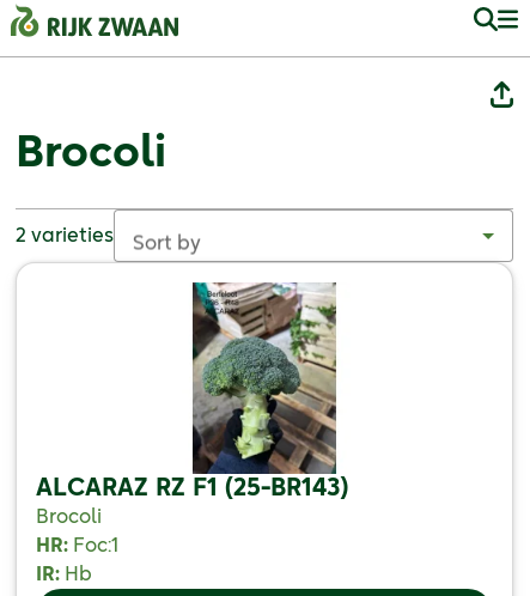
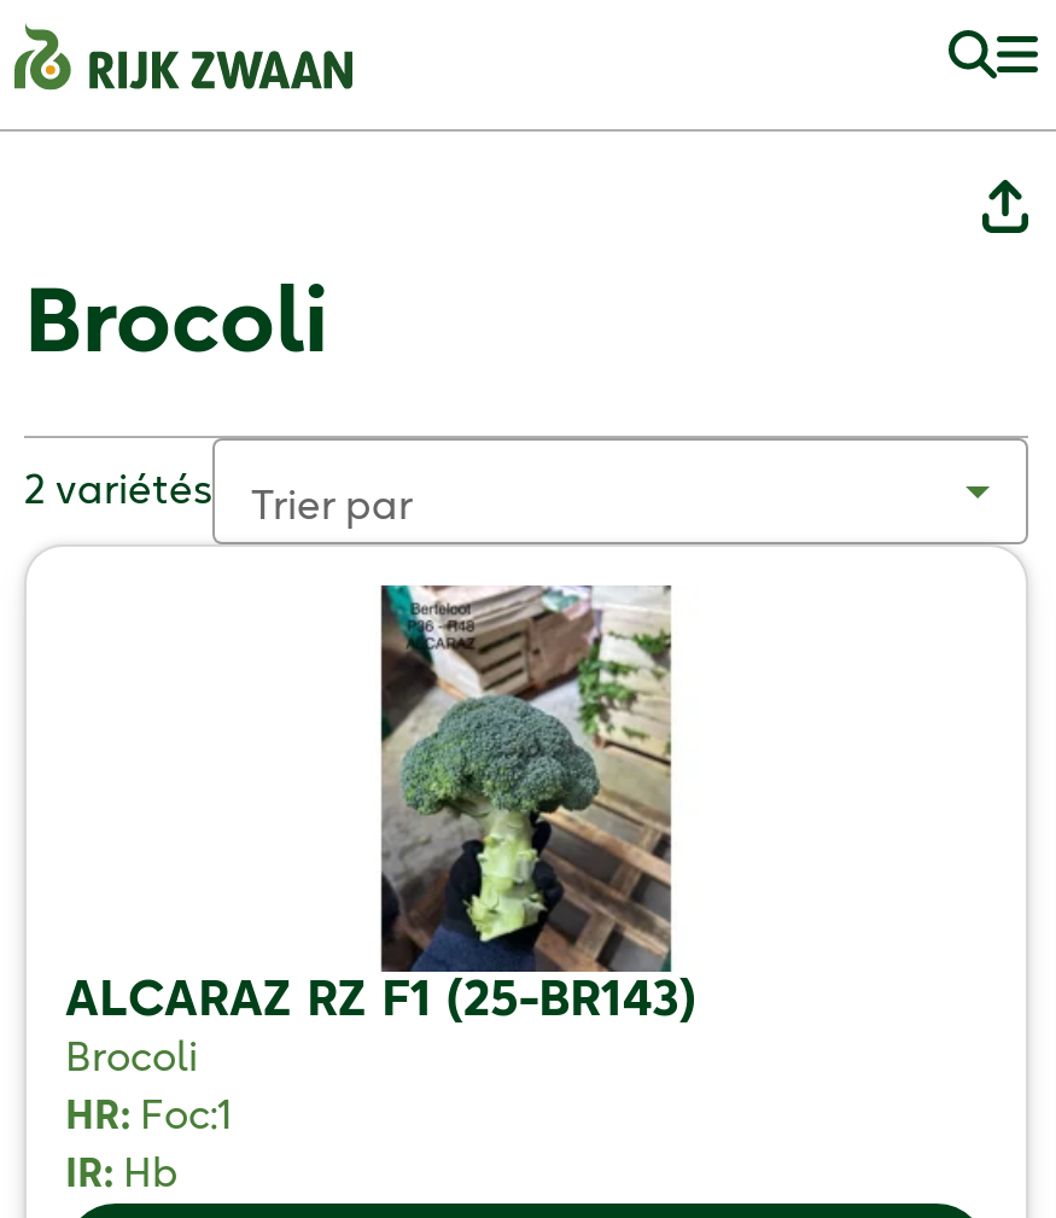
[16,226,201,253] 2 varieties | Sort by -> [24,472,413,527] 2 variétés | Trier par

